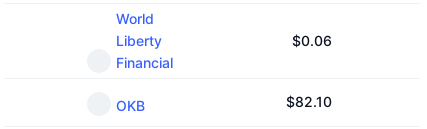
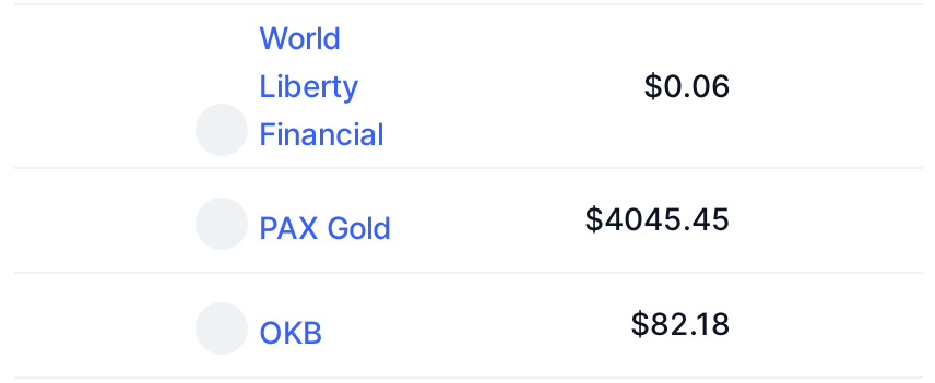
none -> [259,200,731,246] PAX Gold | $4045.45
[286,93,332,110] $82.10 -> [630,304,731,342] $82.18

